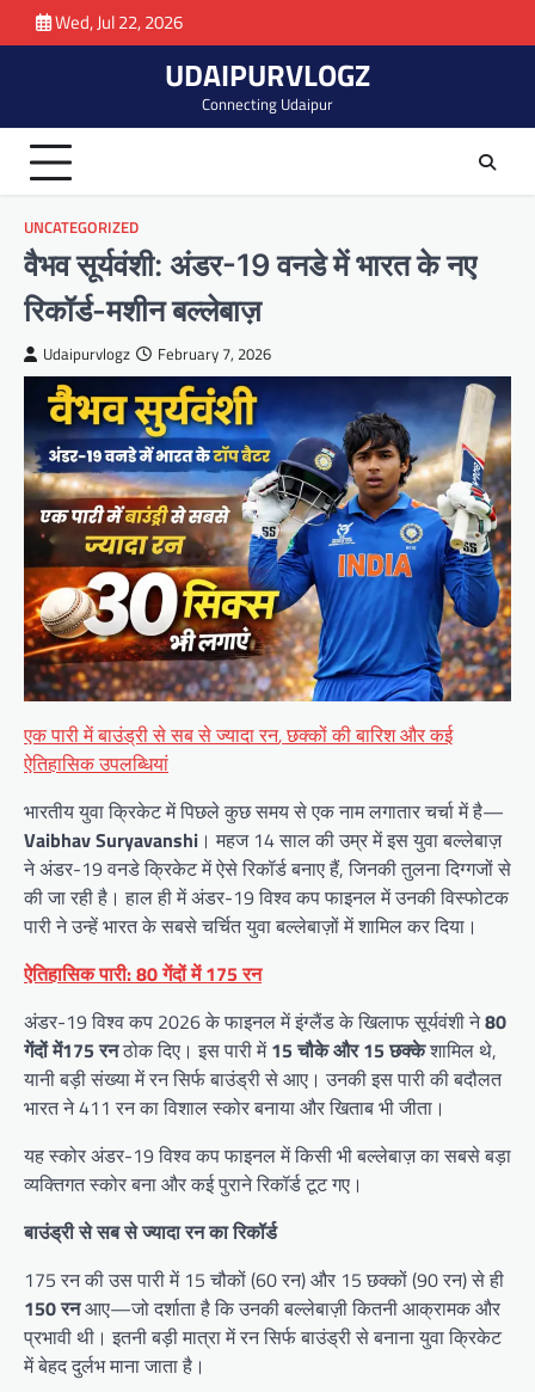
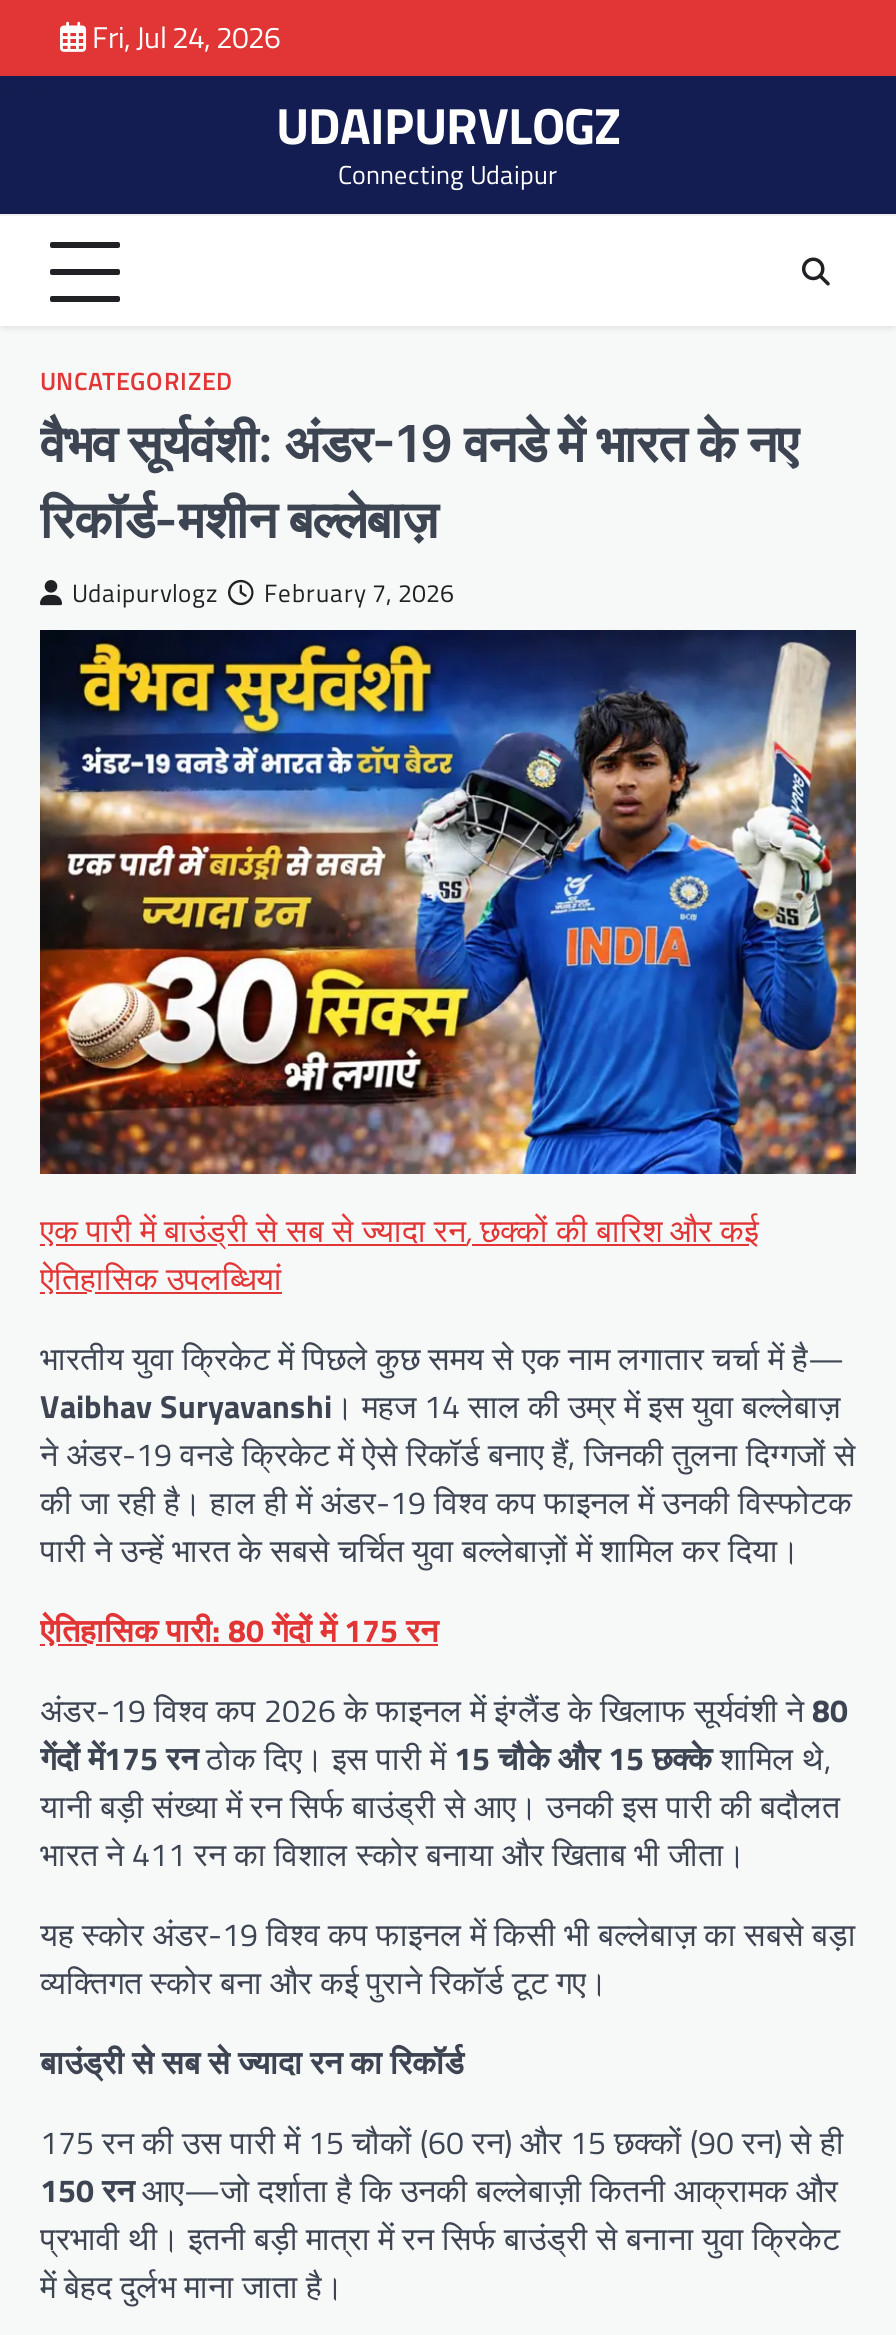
[55,8,183,36] Wed, Jul 22, 2026 -> [92,14,280,60] Fri, Jul 24, 2026

